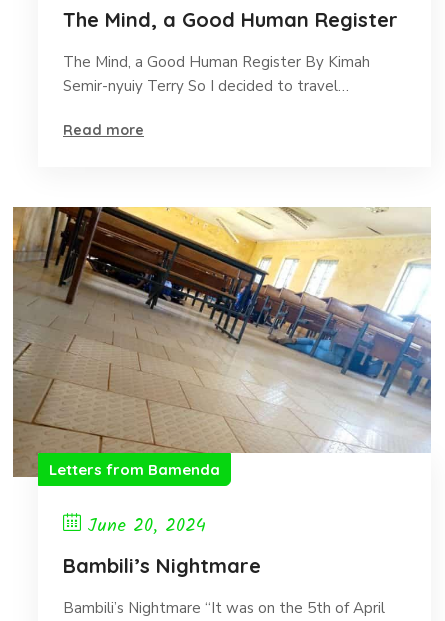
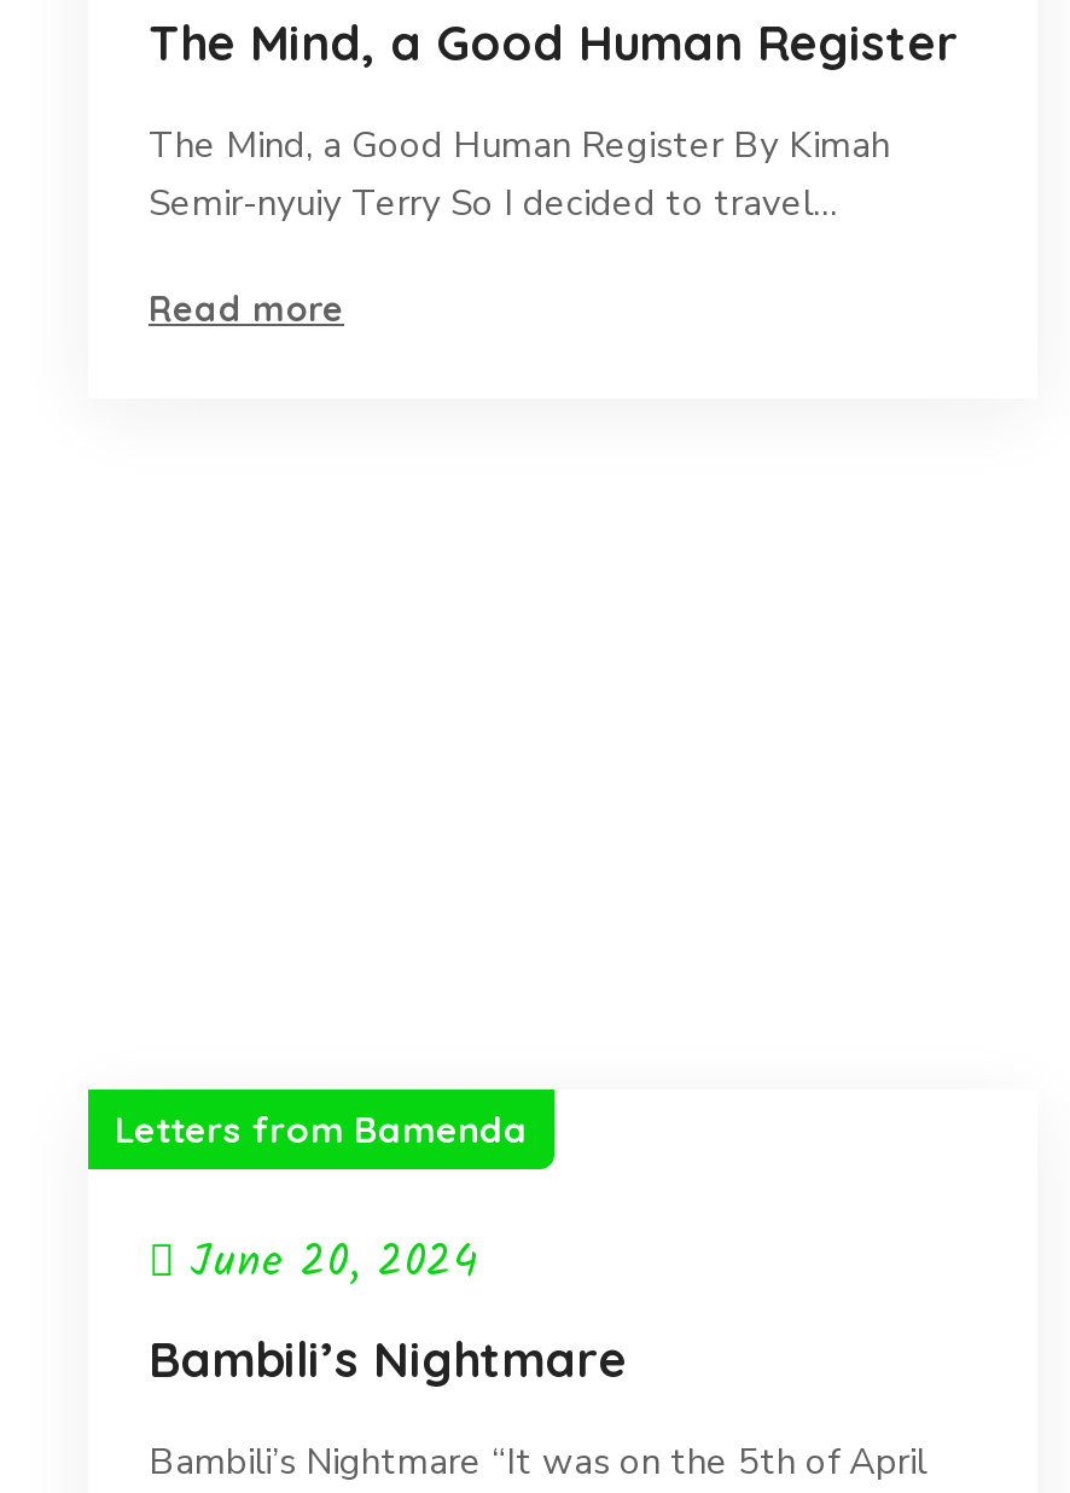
[12,206,432,478] [image] -> none

